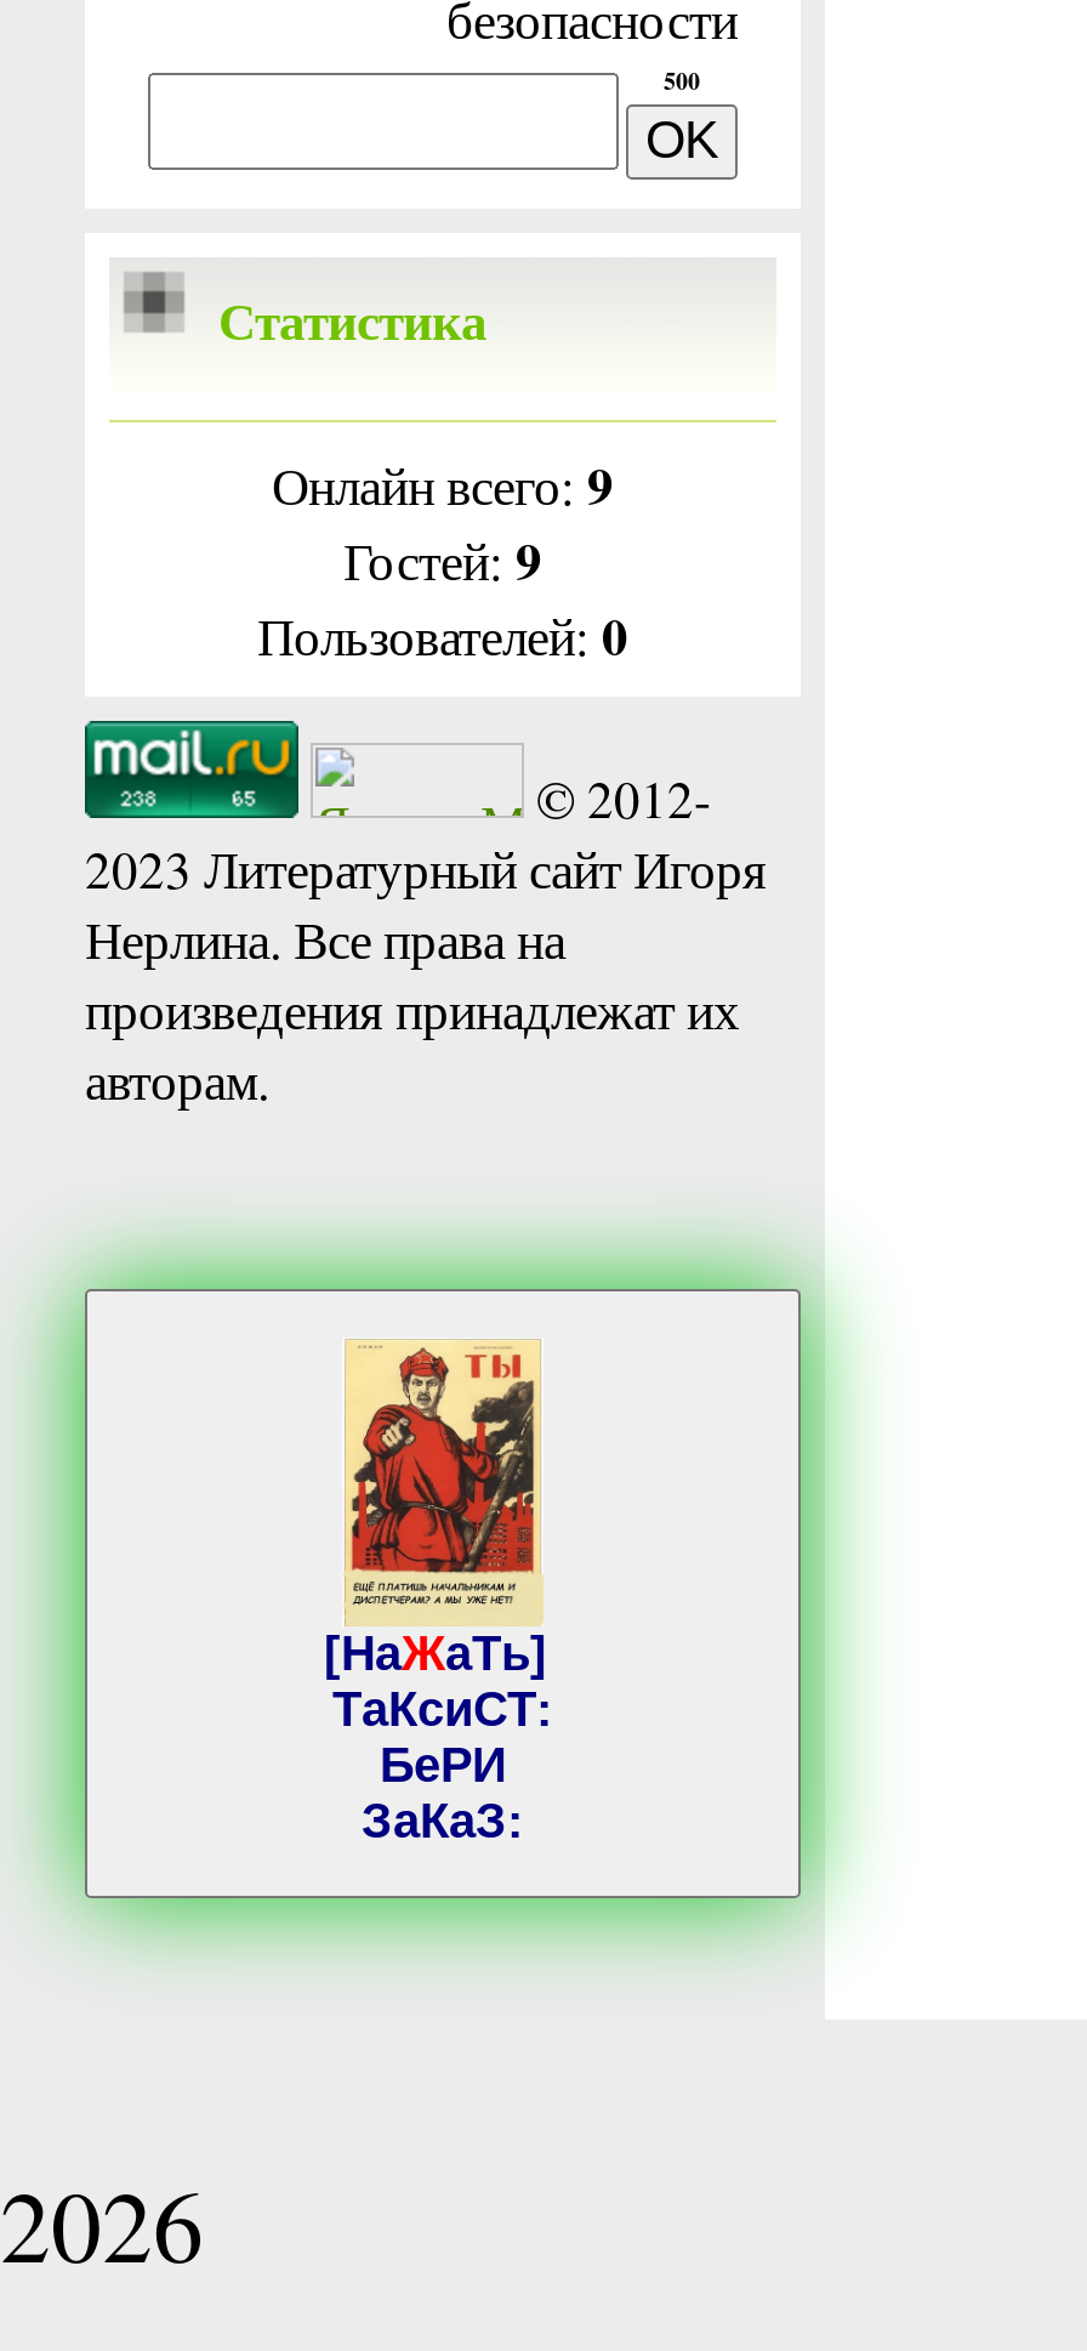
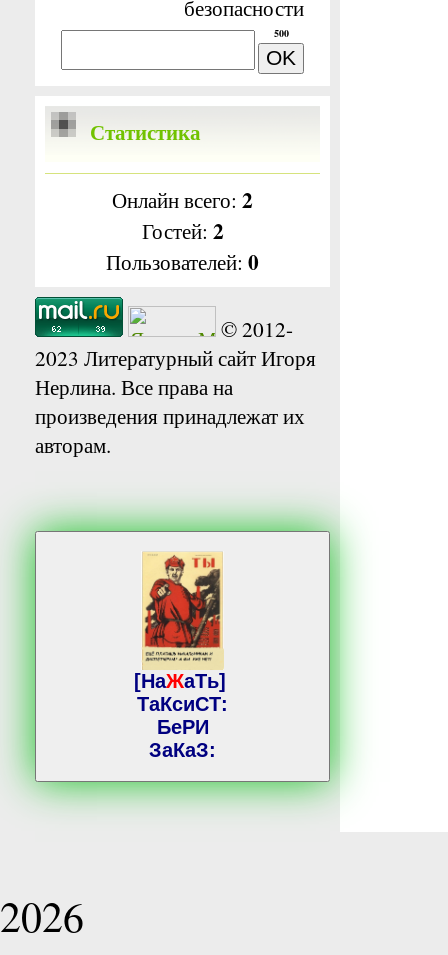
[272,447,614,523] Онлайн всего: 9 -> [112,184,253,215] Онлайн всего: 2
[343,523,542,598] Гостей: 9 -> [141,215,223,246] Гостей: 2

